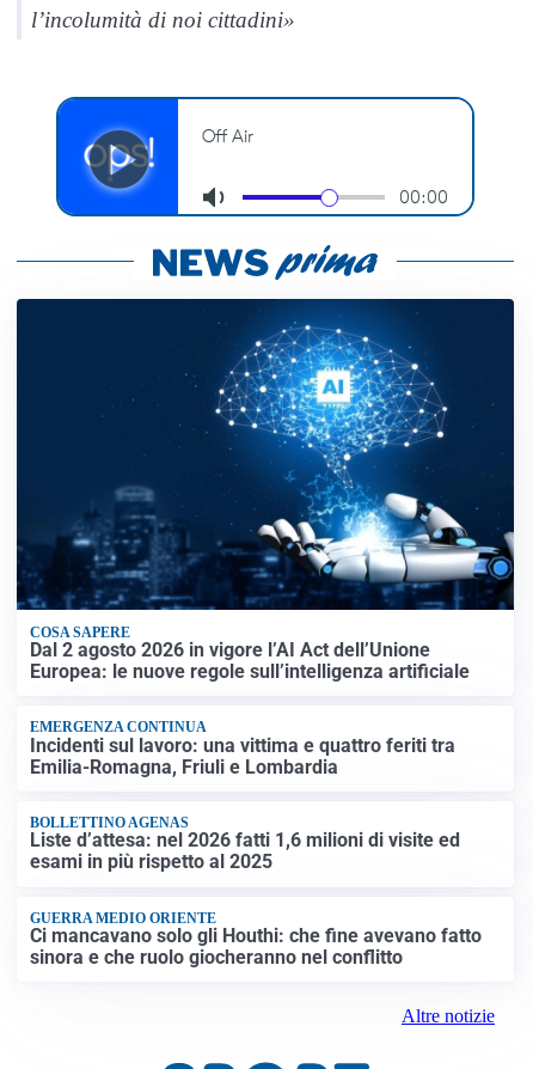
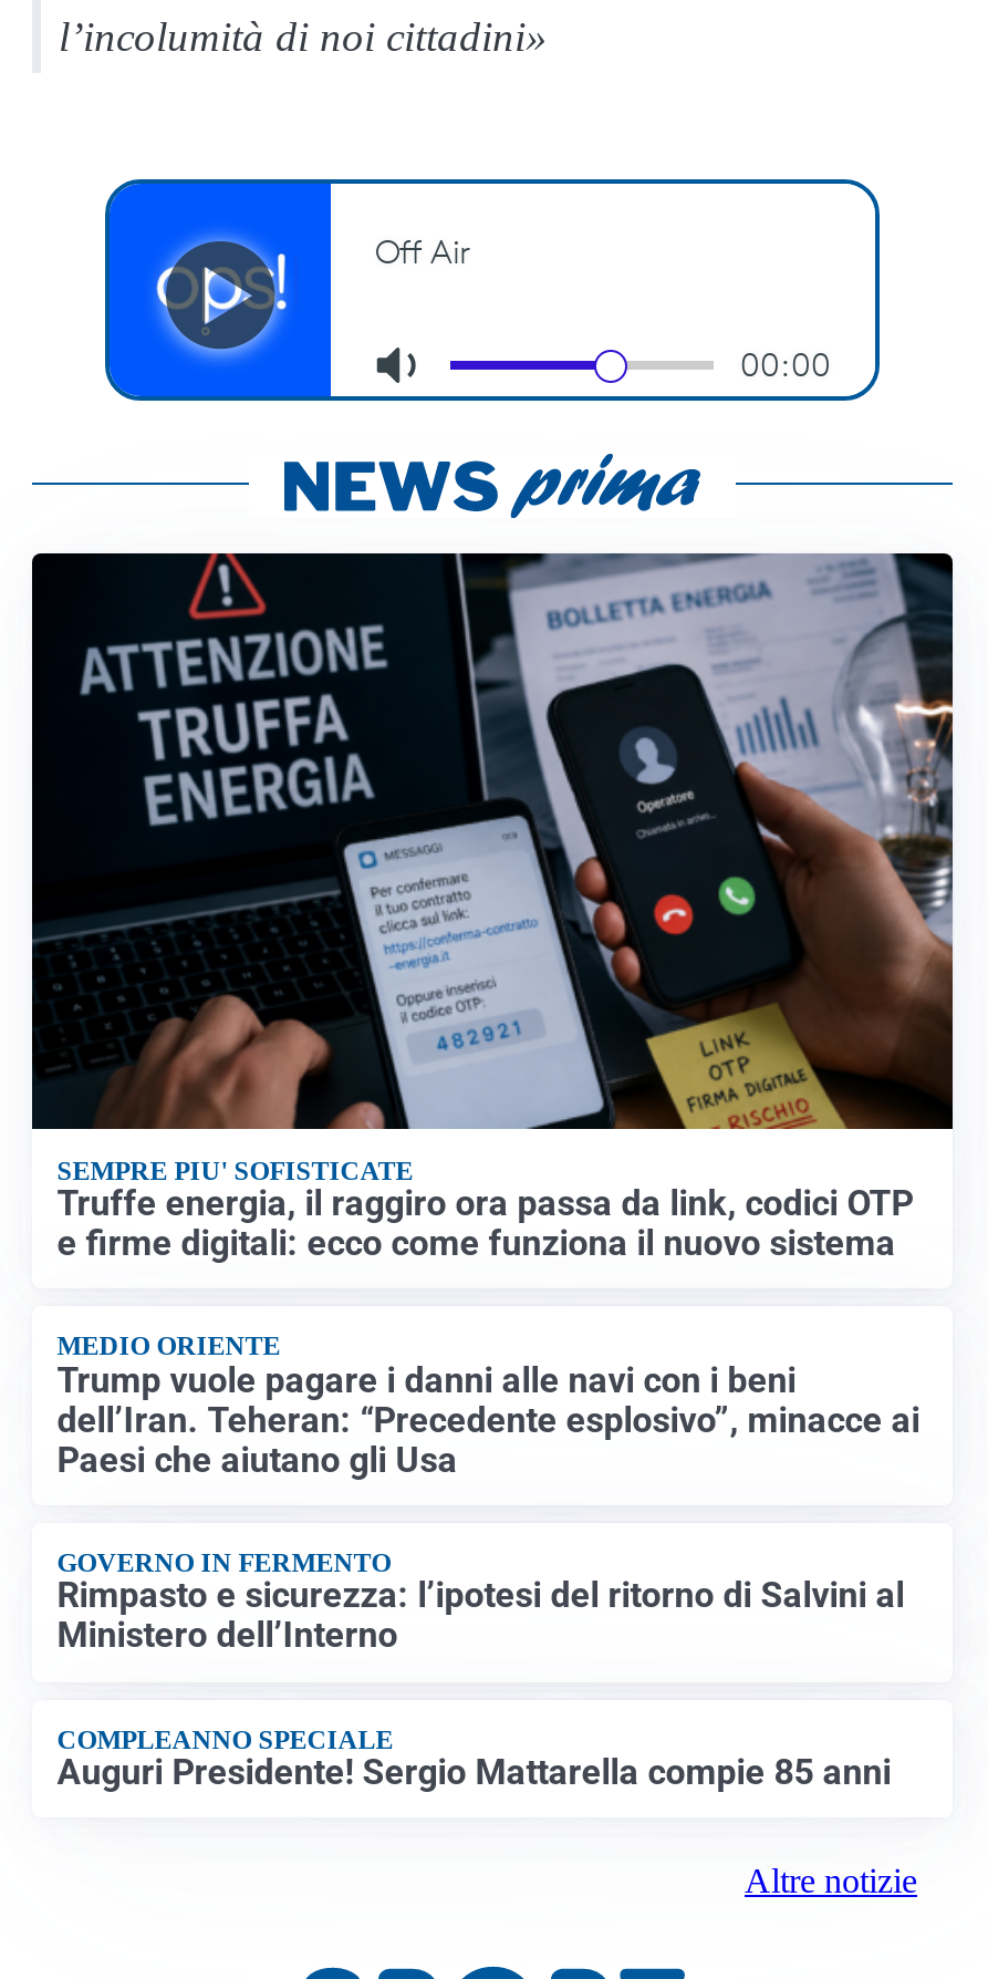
[16,298,515,683] [image] | COSA SAPERE | Dal 2 agosto 2026 in vigore l’AI Act dell’Unione | Europea: le nuove regole sull’intelligenza artificiale -> [30,551,955,1264] [image] | SEMPRE PIU' SOFISTICATE | Truffe energia, il raggiro ora passa da link, codici OTP | e firme digitali: ecco come funziona il nuovo sistema
[30,719,456,778] EMERGENZA CONTINUA | Incidenti sul lavoro: una vittima e quattro feriti tra | Emilia-Romagna, Friuli e Lombardia -> [57,1331,920,1480] MEDIO ORIENTE | Trump vuole pagare i danni alle navi con i beni | dell’Iran. Teheran: “Precedente esplosivo”, minacce ai | Paesi che aiutano gli Usa
[30,814,460,873] BOLLETTINO AGENAS | Liste d’attesa: nel 2026 fatti 1,6 milioni di visite ed | esami in più rispetto al 2025 -> [57,1547,904,1657] GOVERNO IN FERMENTO | Rimpasto e sicurezza: l’ipotesi del ritorno di Salvini al | Ministero dell’Interno
[30,910,482,969] GUERRA MEDIO ORIENTE | Ci mancavano solo gli Houthi: che fine avevano fatto | sinora e che ruolo giocheranno nel conflitto -> [57,1724,891,1793] COMPLEANNO SPECIALE | Auguri Presidente! Sergio Mattarella compie 85 anni

